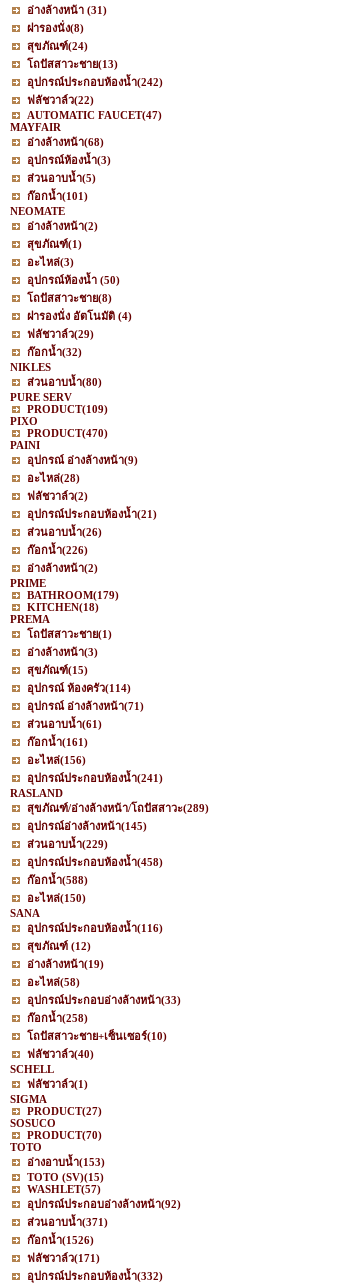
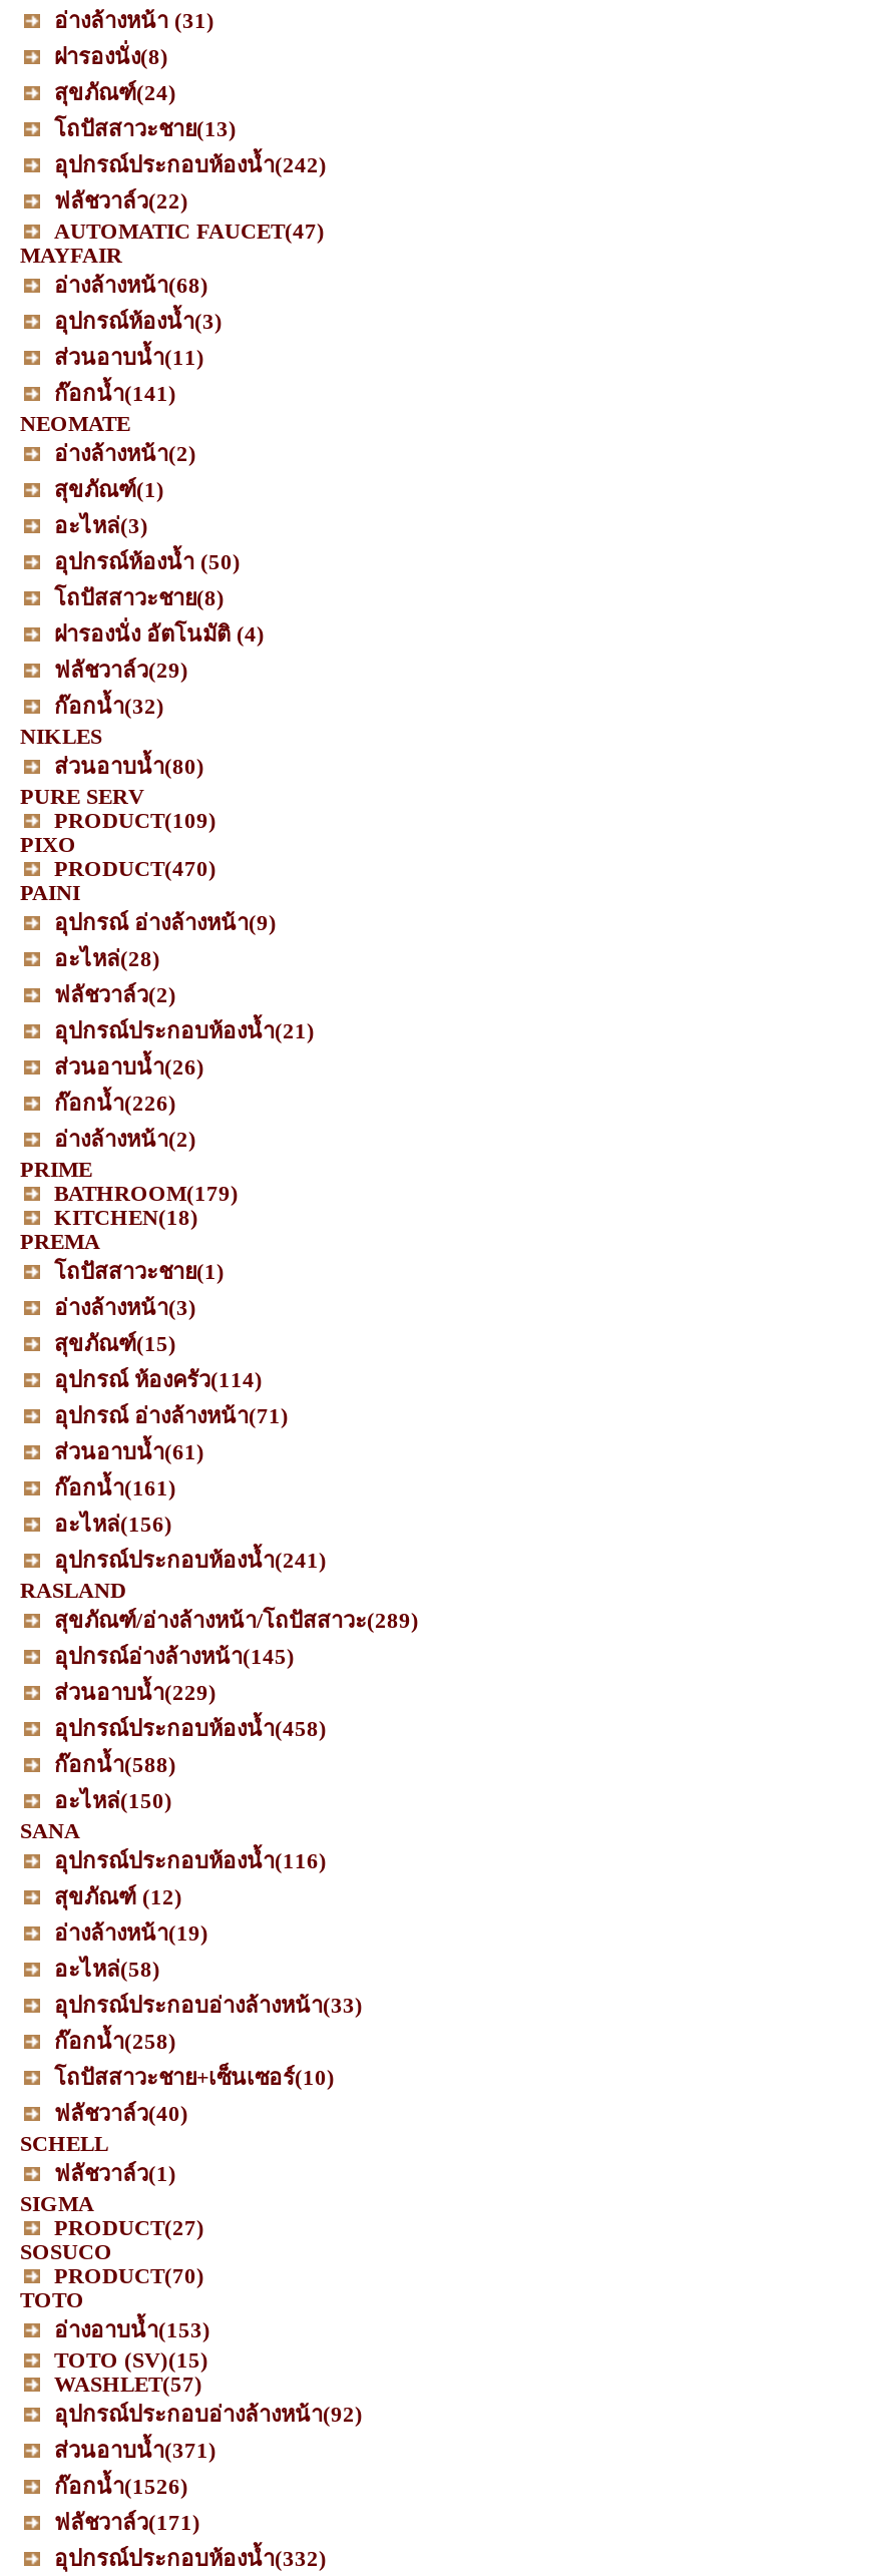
[27,172,96,184] ส่วนอาบน้ำ(5) -> [54,345,204,369] ส่วนอาบน้ำ(11)
[27,190,88,202] ก๊อกน้ำ(101) -> [54,381,176,405] ก๊อกน้ำ(141)

